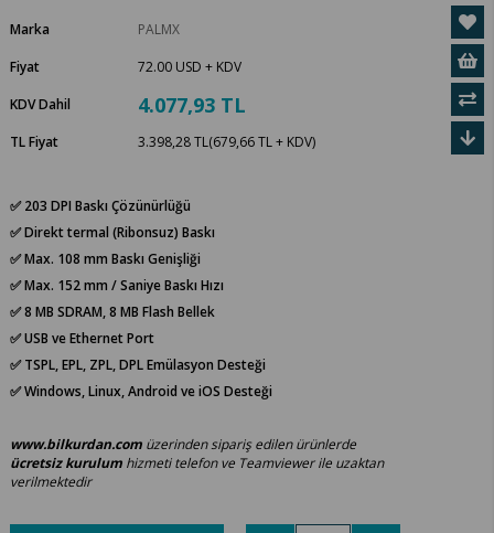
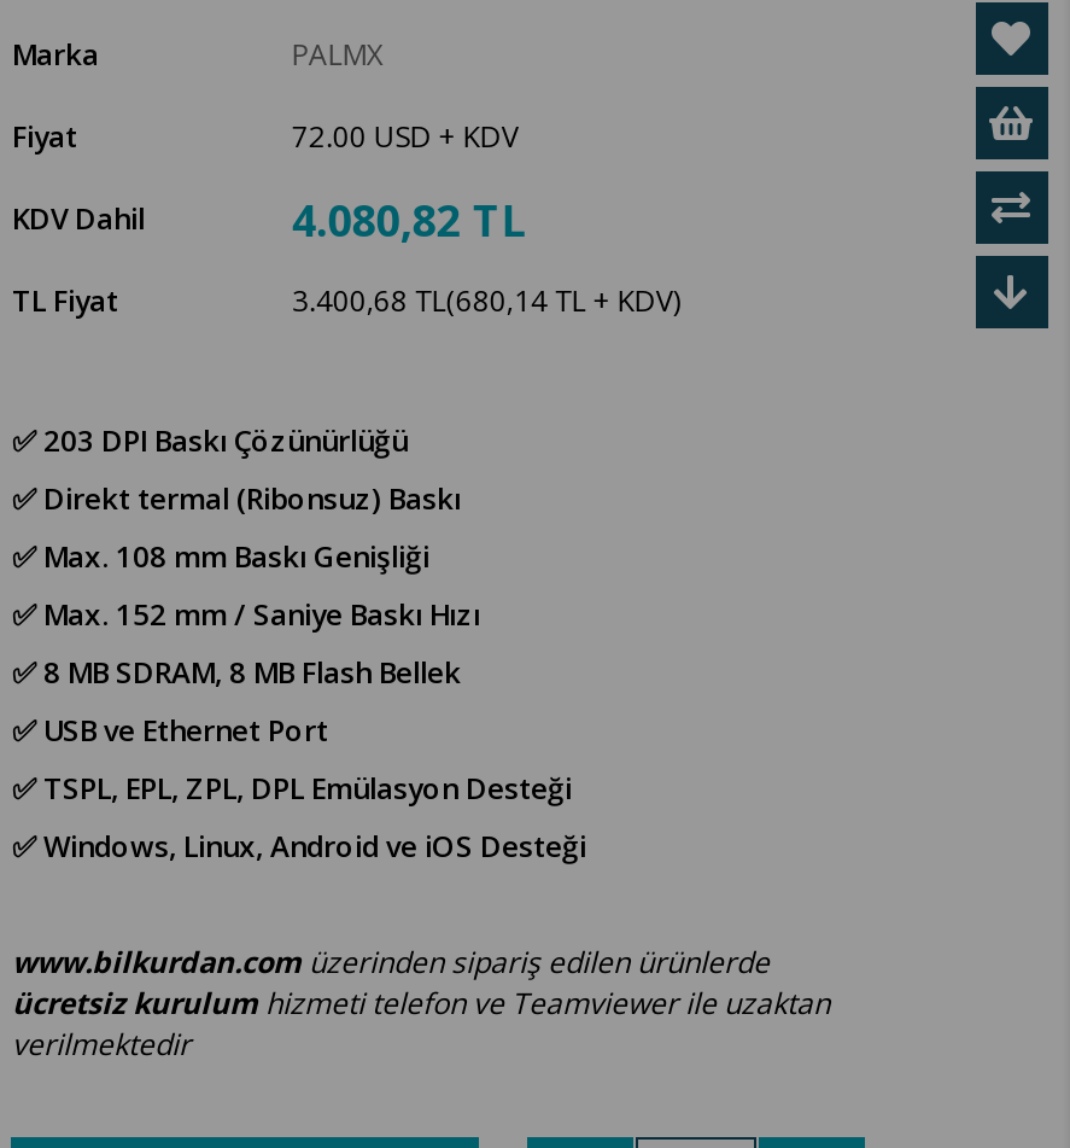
[138,92,246,118] 4.077,93 TL -> [291,191,528,249] 4.080,82 TL
[138,133,316,151] 3.398,28 TL(679,66 TL + KDV) -> [291,280,680,321] 3.400,68 TL(680,14 TL + KDV)

